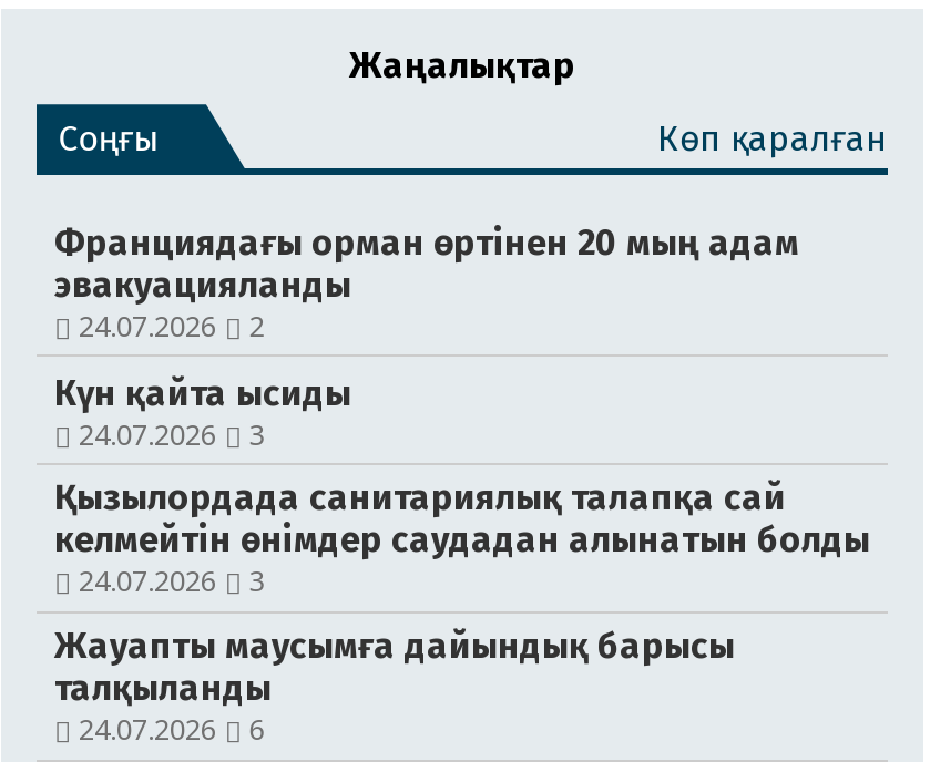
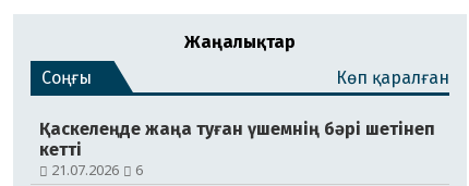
[54,220,870,748] Франциядағы орман өртінен 20 мың адам | эвакуацияланды | 24.07.2026 | 2 | Күн қайта ысиды | 24.07.2026 | 3 | Қызылордада санитариялық талапқа сай | келмейтін өнімдер саудадан алынатын болды | 24.07.2026 | 3 | Жауапты маусымға дайындық барысы | талқыланды | 24.07.2026 -> [39,118,435,179] Қаскелеңде жаңа туған үшемнің бәрі шетінеп | кетті | 21.07.2026

